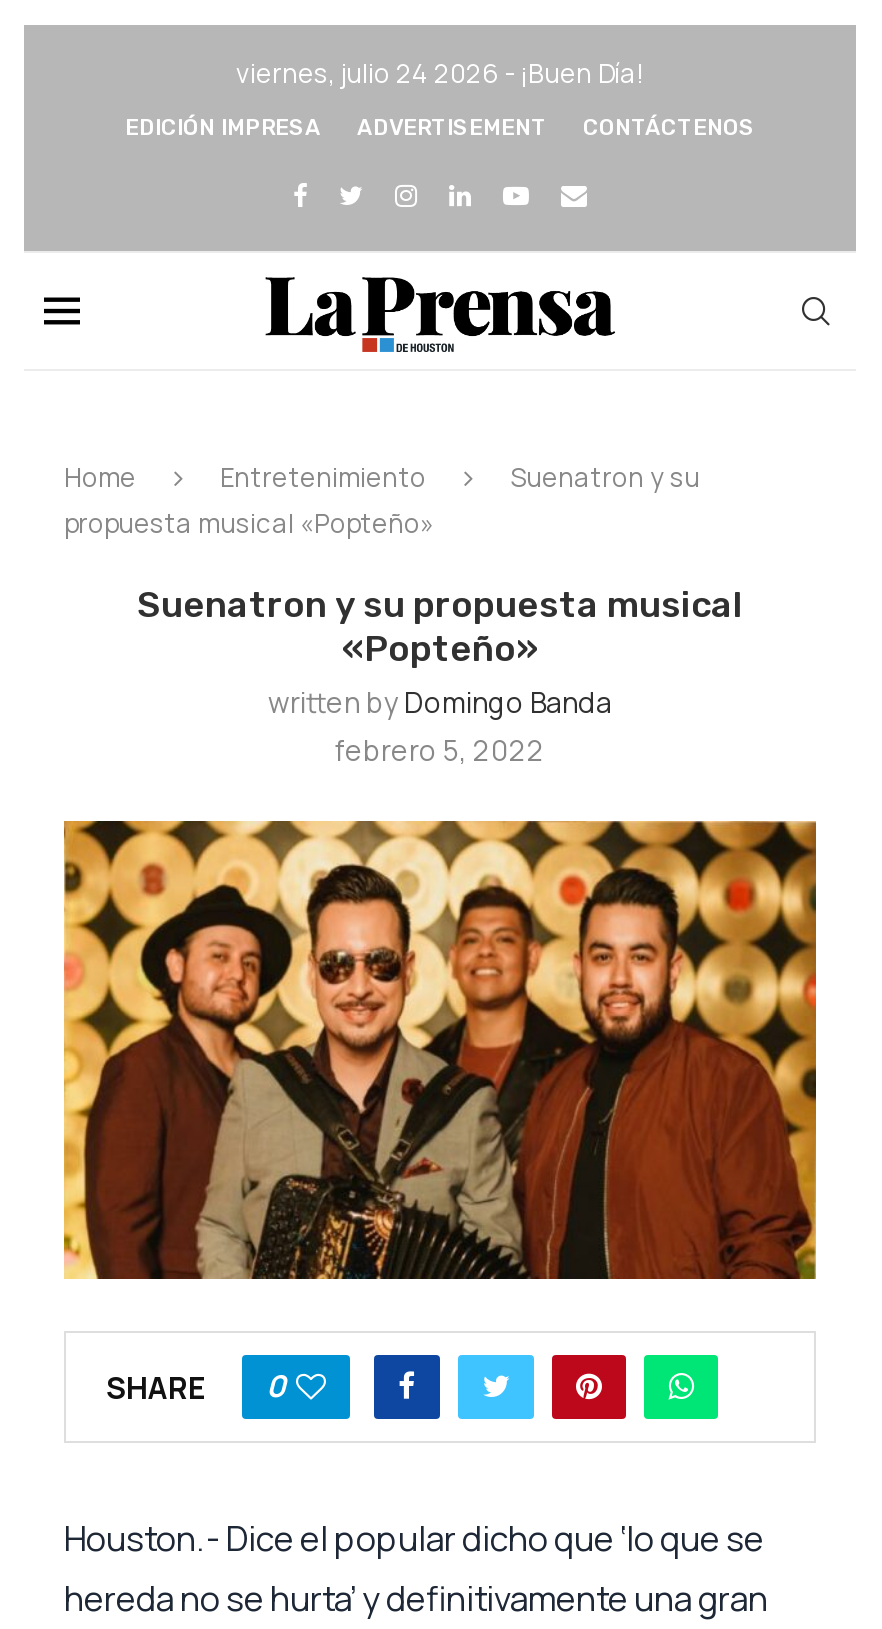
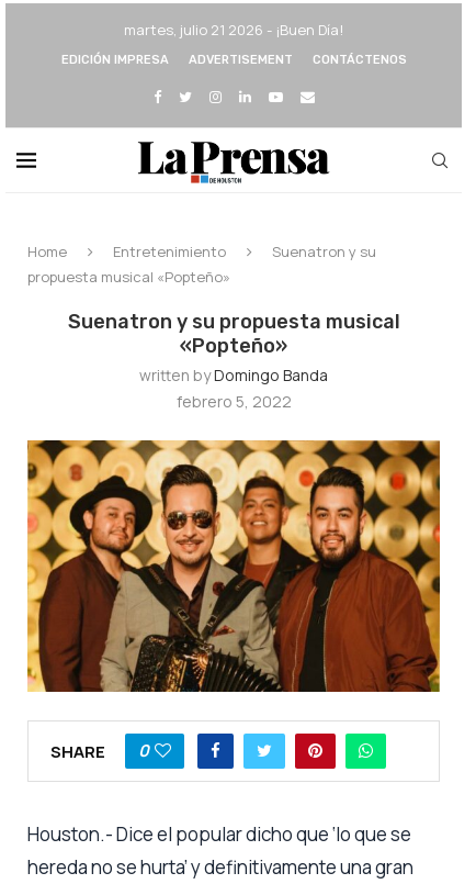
[236,55,644,91] viernes, julio 24 2026 - ¡Buen Día! -> [124,20,343,40] martes, julio 21 2026 - ¡Buen Día!

